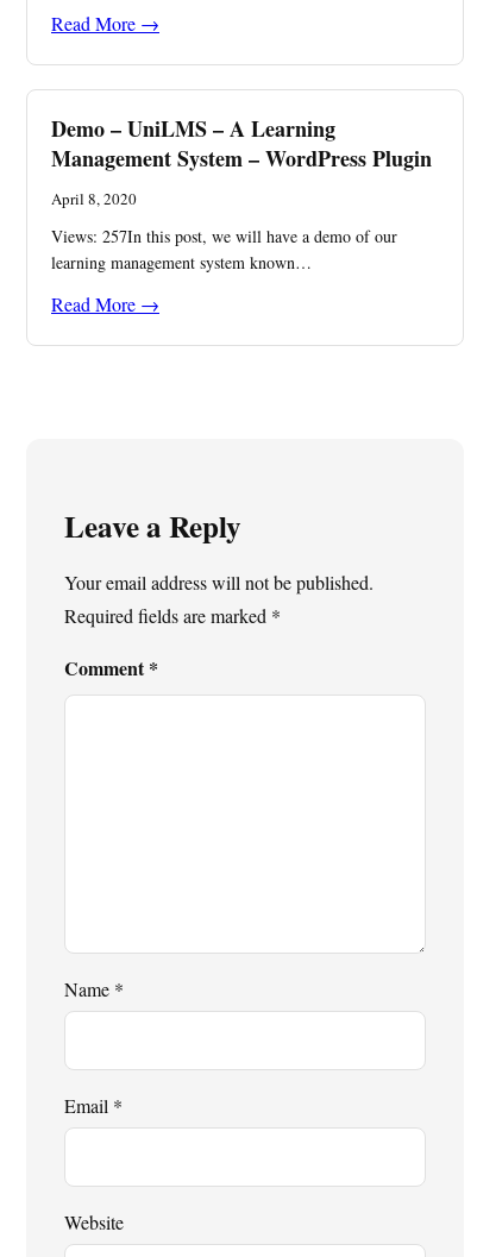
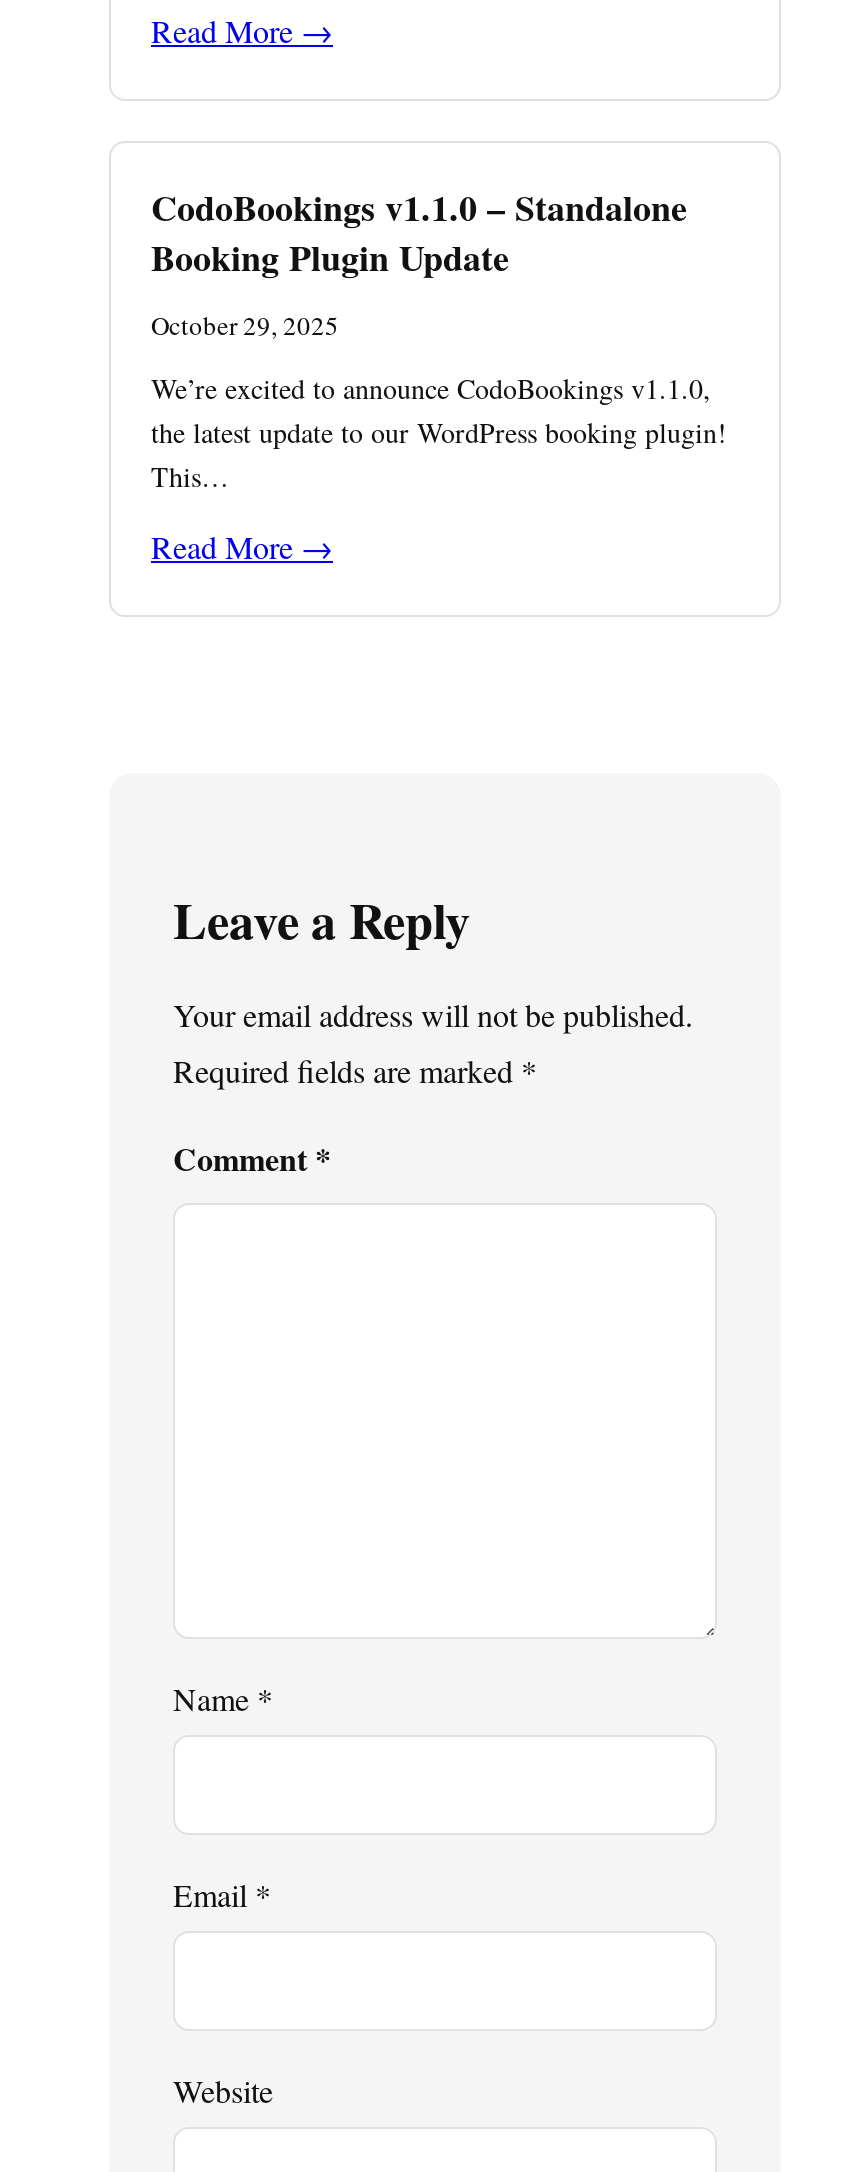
[51,113,432,174] Demo – UniLMS – A Learning | Management System – WordPress Plugin -> [151,181,687,283] CodoBookings v1.1.0 – Standalone | Booking Plugin Update
[51,188,137,209] April 8, 2020 -> [151,307,339,343] October 29, 2025
[51,225,397,274] Views: 257In this post, we will have a demo of our | learning management system known… -> [151,369,727,495] We’re excited to announce CodoBookings v1.1.0, | the latest update to our WordPress booking plugin! | This…

